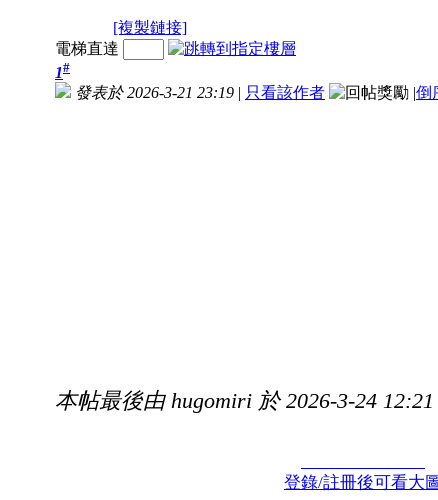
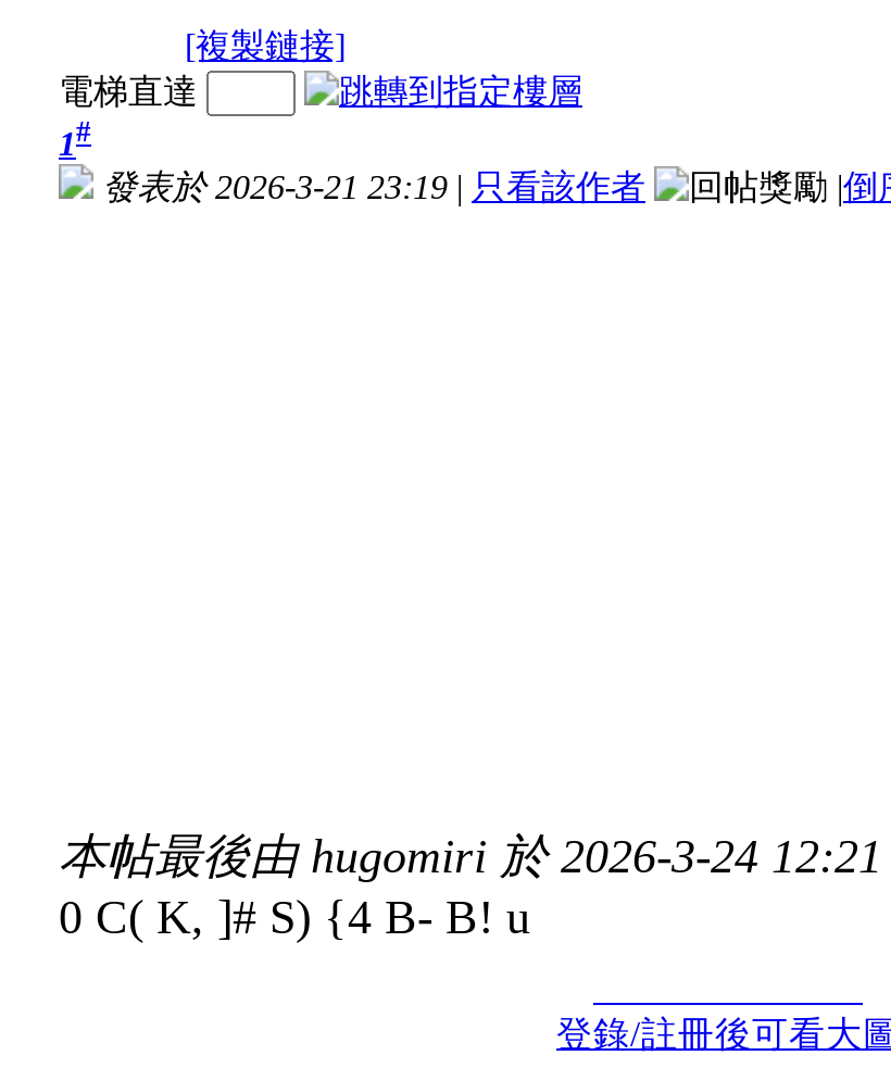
none -> [59,890,530,944] 0 C( K, ]# S) {4 B- B! u

